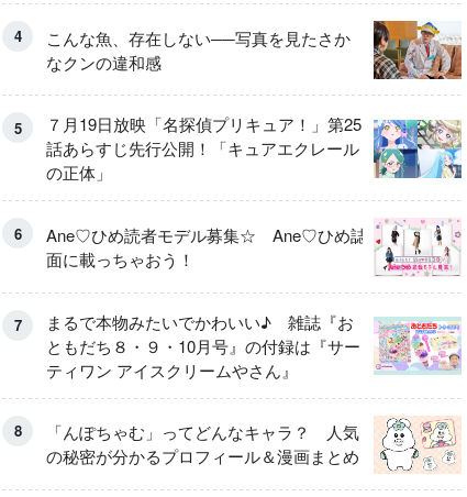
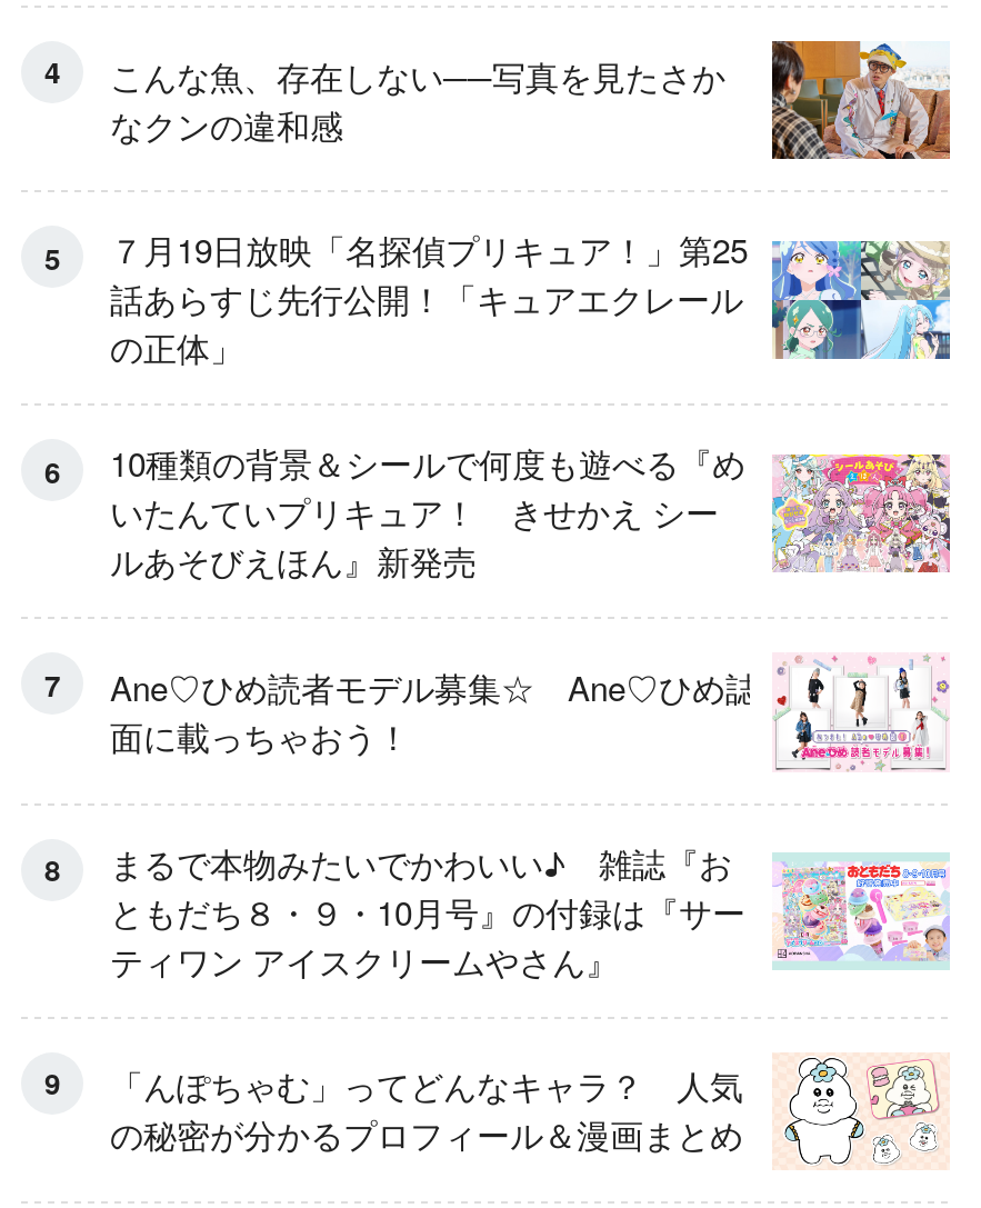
none -> [110,440,952,584] [image] | 10種類の背景＆シールで何度も遊べる『め | いたんていプリキュア！ きせかえ シー | ルあそびえほん』新発売

